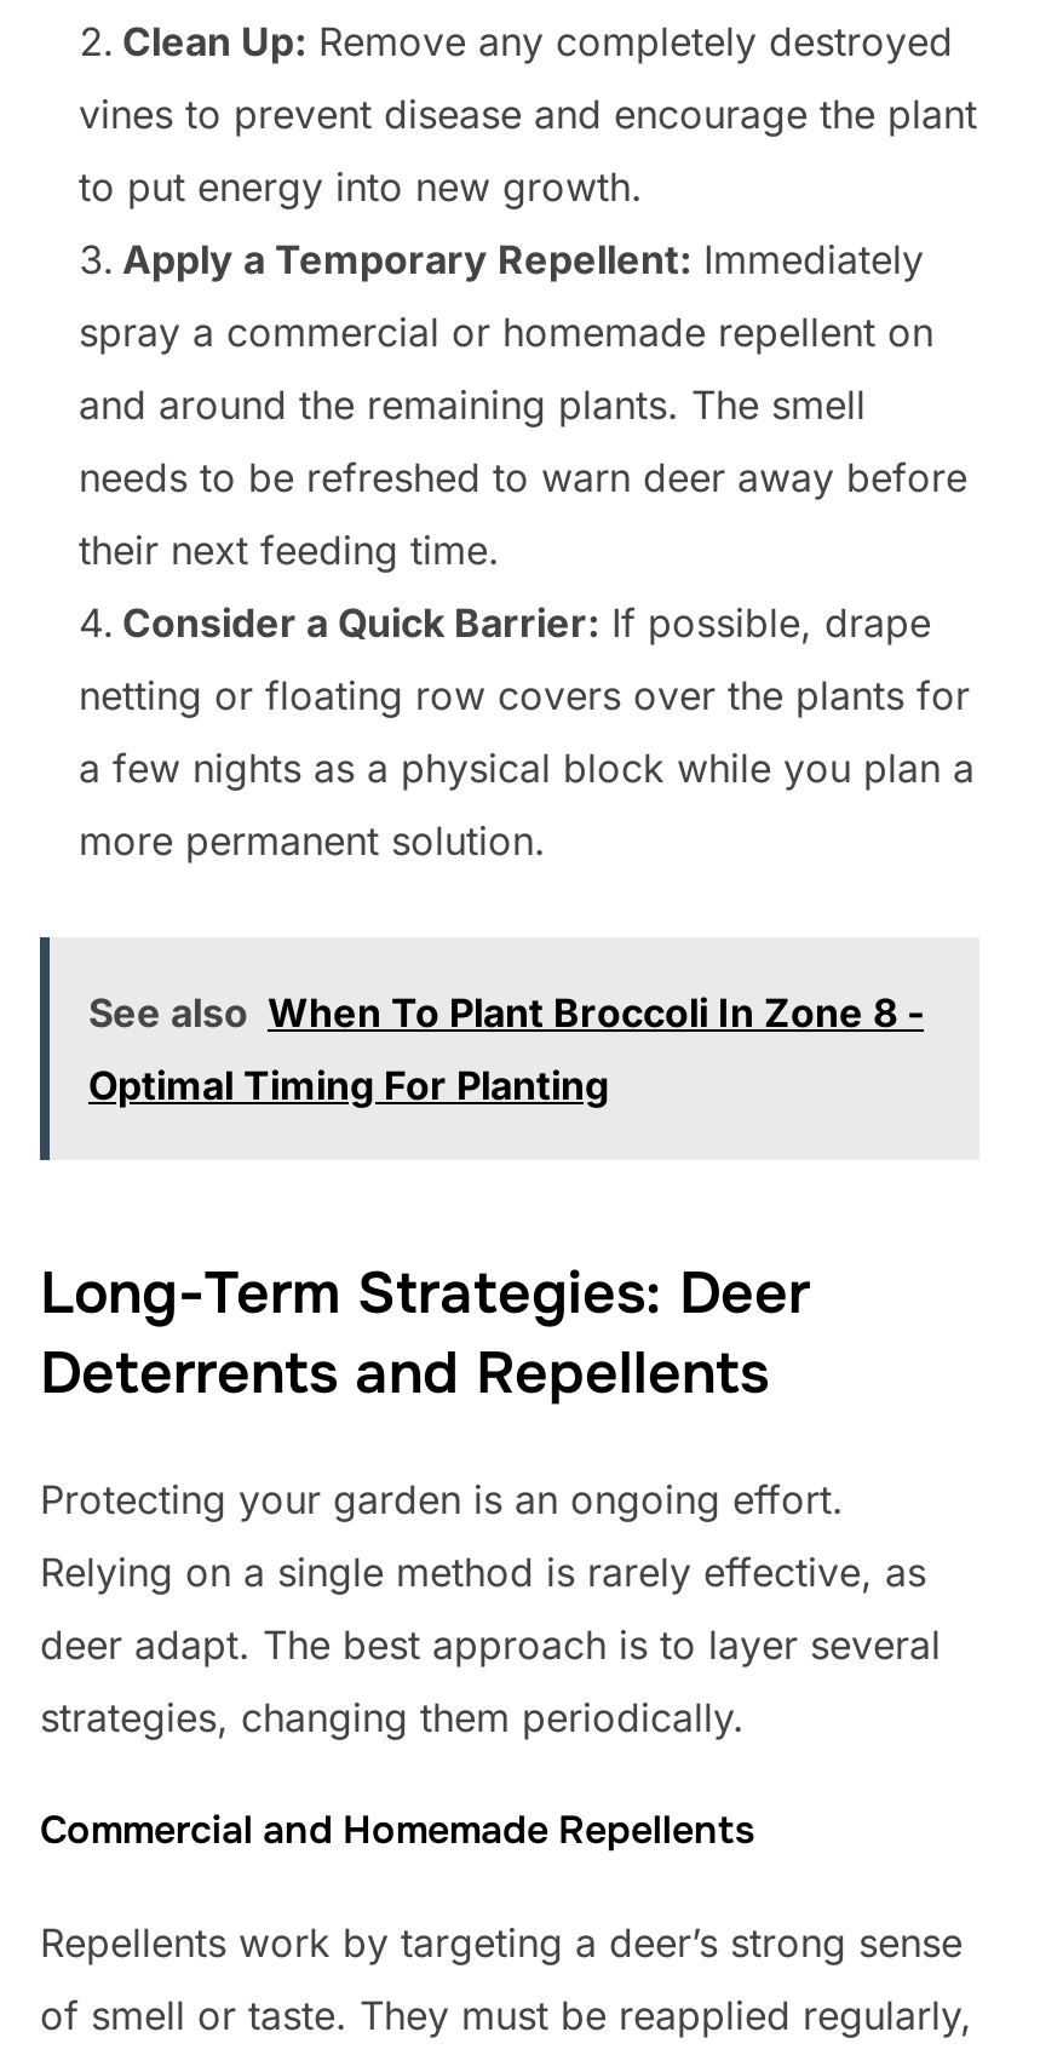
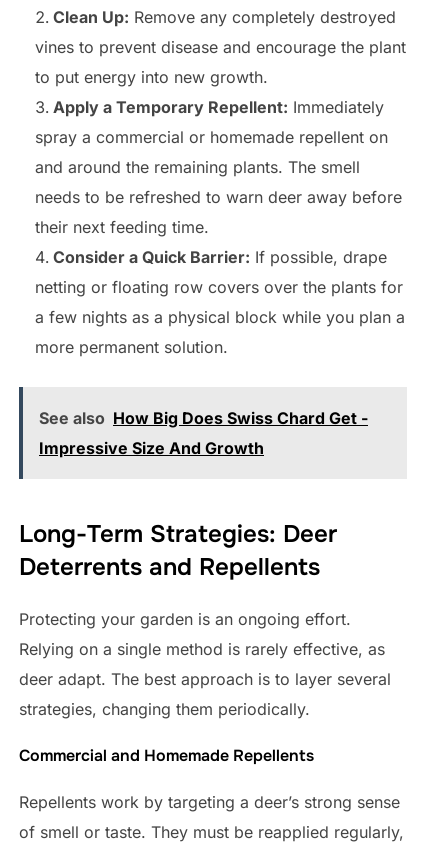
[88,988,924,1037] See also When To Plant Broccoli In Zone 8 - -> [39,408,368,428] See also How Big Does Swiss Chard Get -
[88,1061,609,1109] Optimal Timing For Planting -> [39,438,264,458] Impressive Size And Growth

